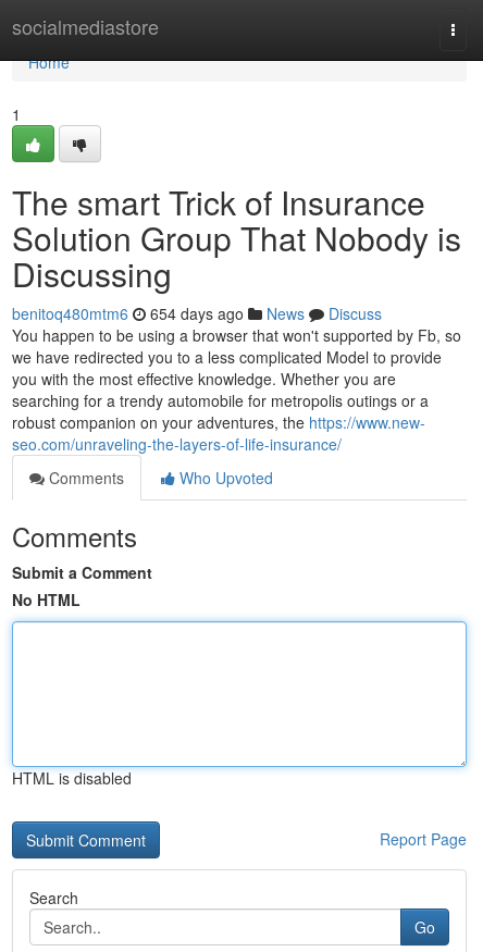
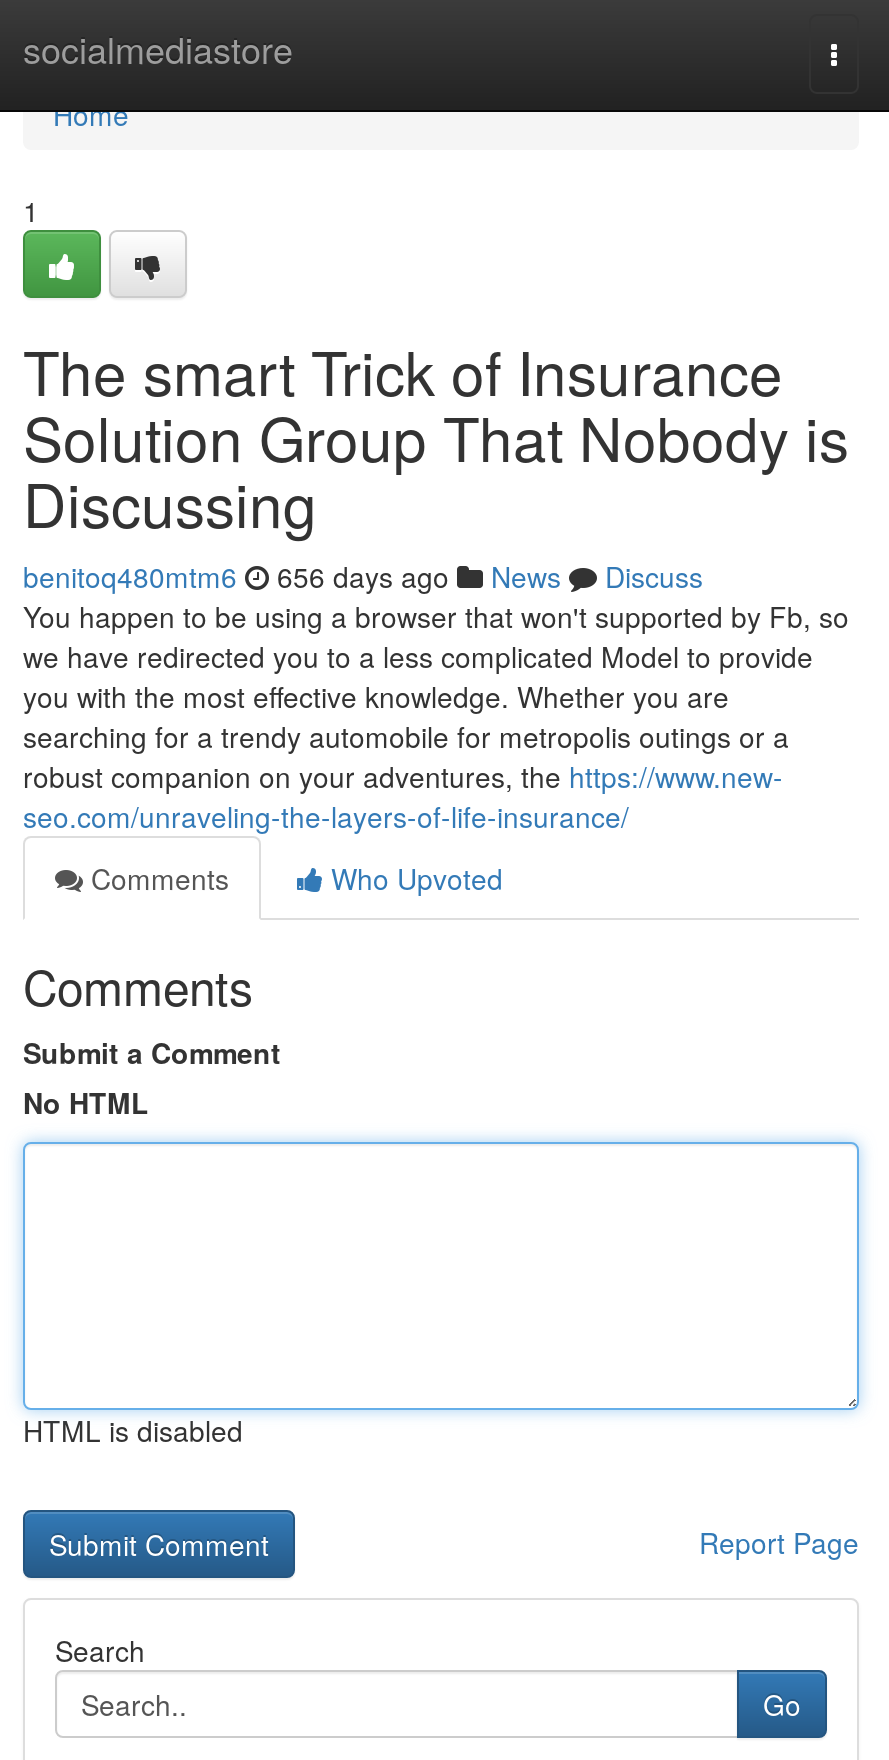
[12,302,382,324] benitoq480mtm6 654 days ago News Discuss -> [23,556,703,596] benitoq480mtm6 656 days ago News Discuss

